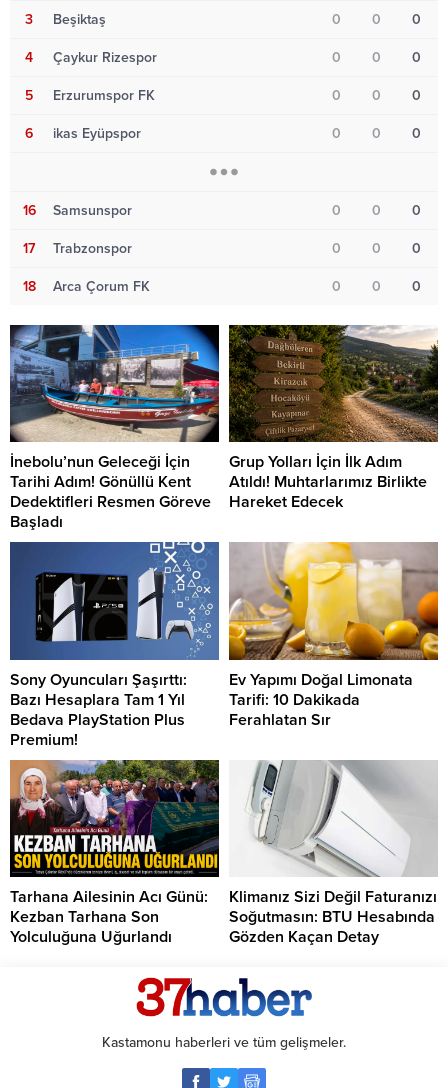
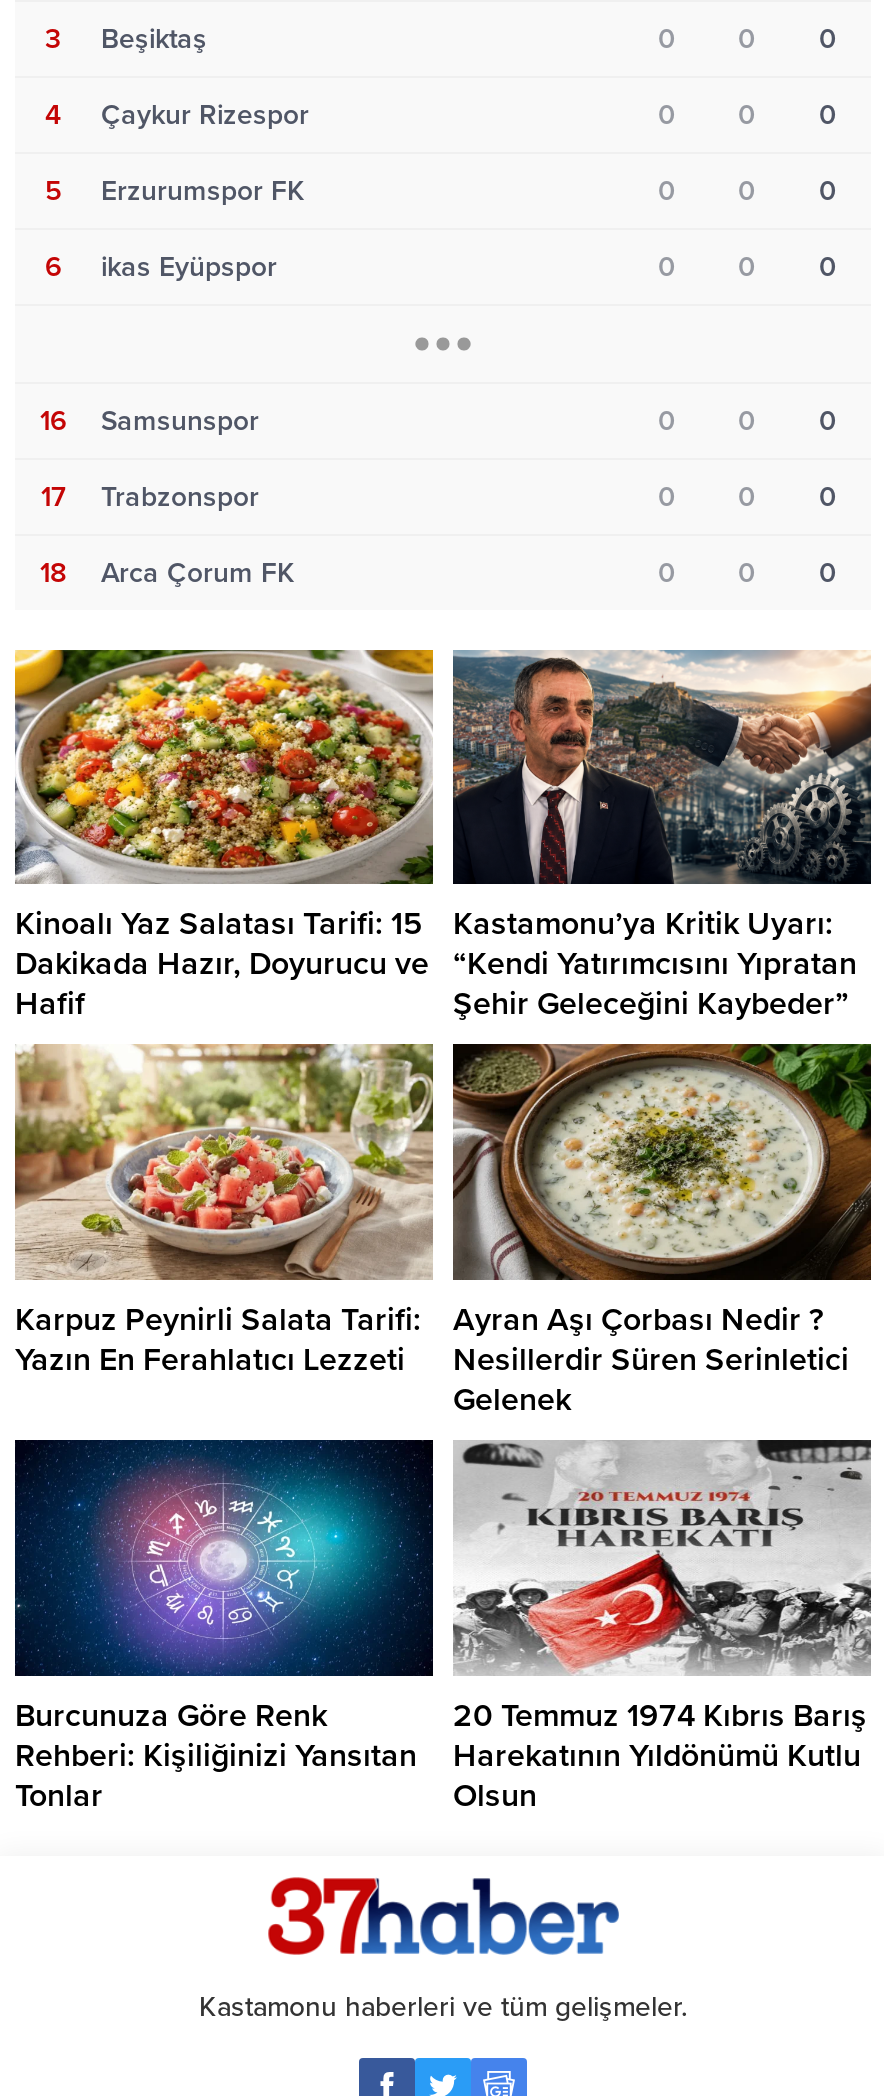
[9,324,220,532] [image] | İnebolu’nun Geleceği İçin | Tarihi Adım! Gönüllü Kent | Dedektifleri Resmen Göreve | Başladı -> [13,648,435,1025] [image] | Kinoalı Yaz Salatası Tarifi: 15 | Dakikada Hazır, Doyurucu ve | Hafif
[228,324,438,512] [image] | Grup Yolları İçin İlk Adım | Atıldı! Muhtarlarımız Birlikte | Hareket Edecek -> [451,650,873,1025] [image] | Kastamonu’ya Kritik Uyarı: | “Kendi Yatırımcısını Yıpratan | Şehir Geleceğini Kaybeder”
[9,541,220,750] [image] | Sony Oyuncuları Şaşırttı: | Bazı Hesaplara Tam 1 Yıl | Bedava PlayStation Plus | Premium! -> [13,1042,435,1380] [image] | Karpuz Peynirli Salata Tarifi: | Yazın En Ferahlatıcı Lezzeti
[228,560,439,730] [image] | Ev Yapımı Doğal Limonata | Tarifi: 10 Dakikada | Ferahlatan Sır -> [453,1042,873,1420] [image] | Ayran Aşı Çorbası Nedir ? | Nesillerdir Süren Serinletici | Gelenek
[9,759,219,947] [image] | Tarhana Ailesinin Acı Günü: | Kezban Tarhana Son | Yolculuğuna Uğurlandı -> [13,1440,431,1815] [image] | Burcunuza Göre Renk | Rehberi: Kişiliğinizi Yansıtan | Tonlar
[231,760,404,840] [image] -> [451,1438,871,1676] [image]
[229,887,437,947] Klimanız Sizi Değil Faturanızı | Soğutmasın: BTU Hesabında | Gözden Kaçan Detay -> [453,1695,867,1815] 20 Temmuz 1974 Kıbrıs Barış | Harekatının Yıldönümü Kutlu | Olsun

